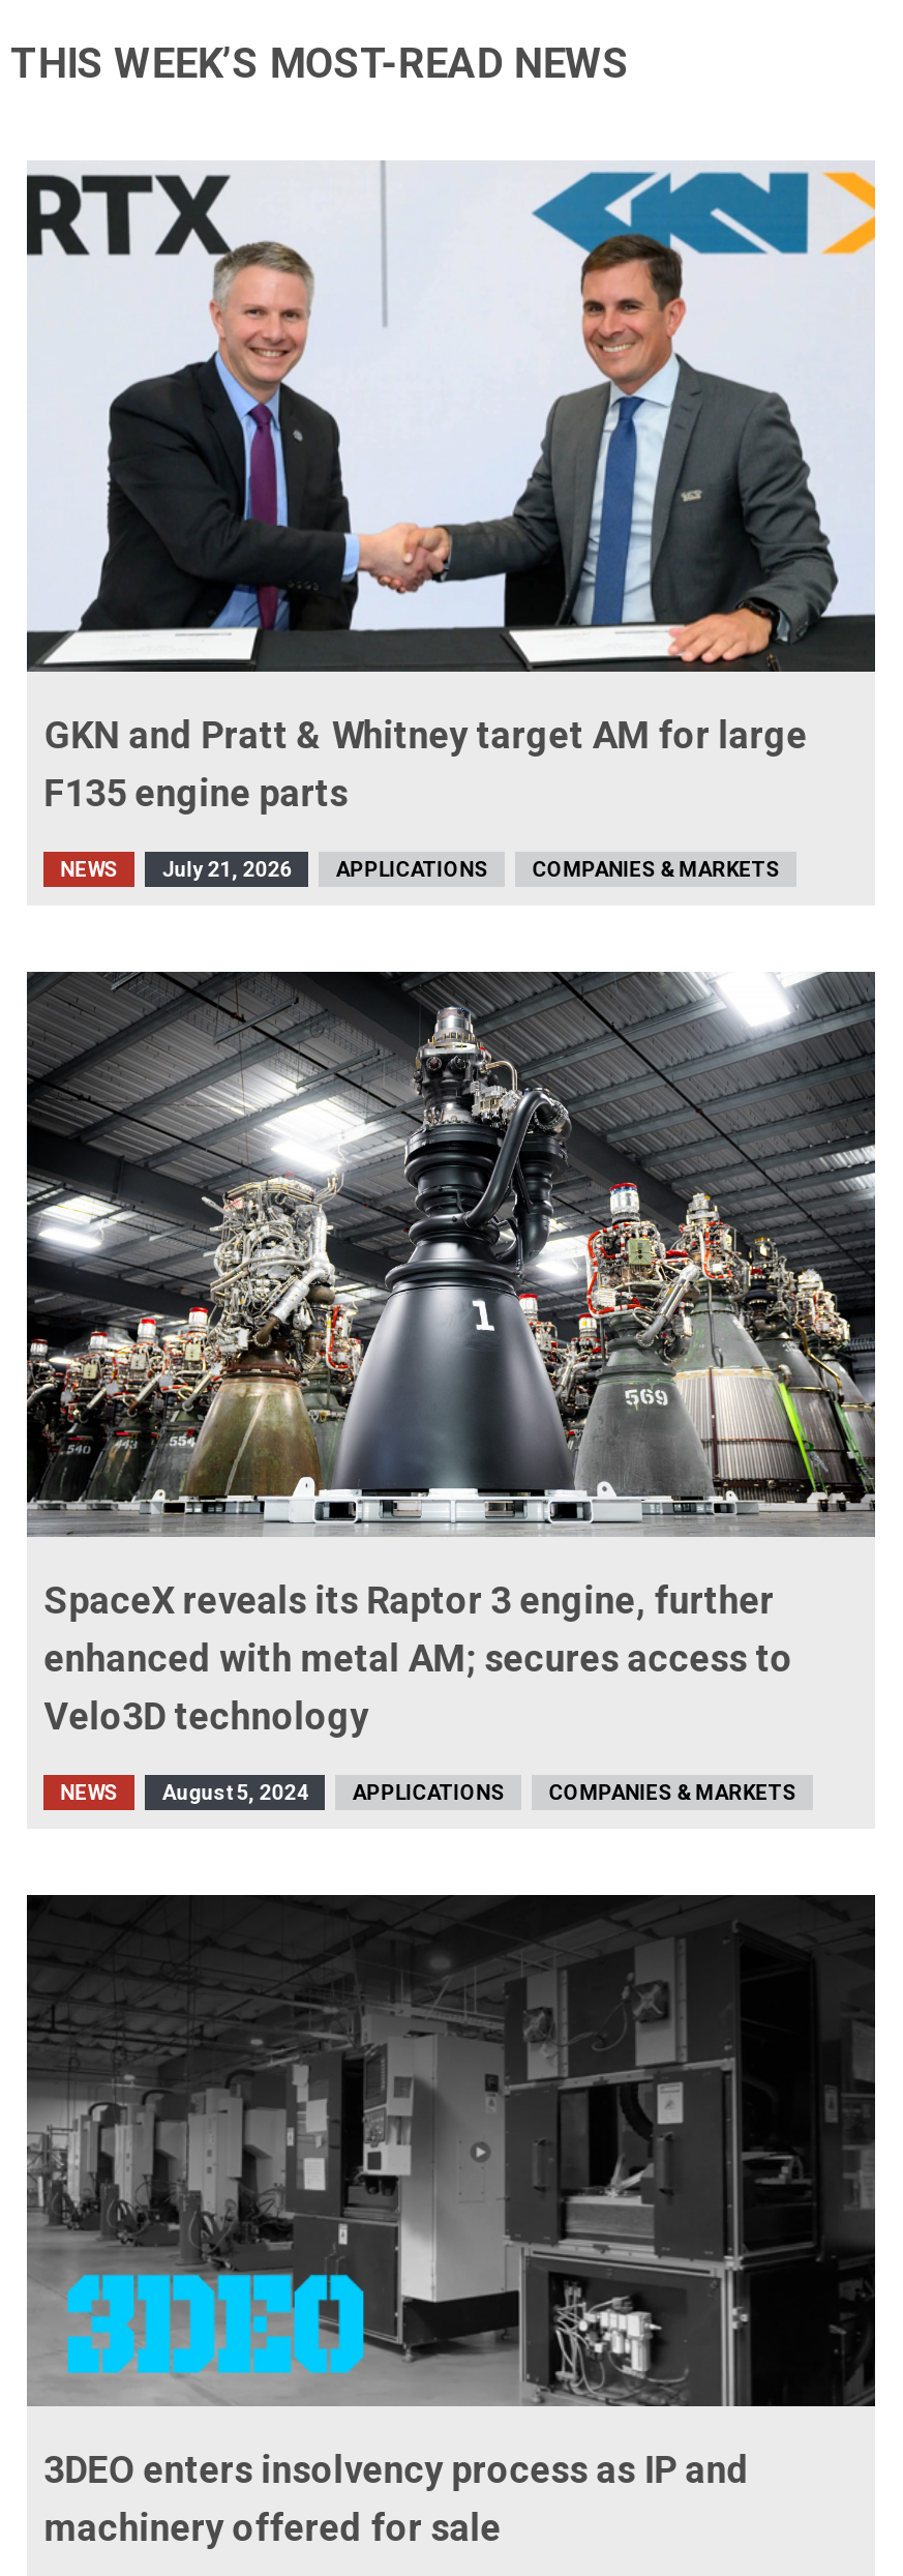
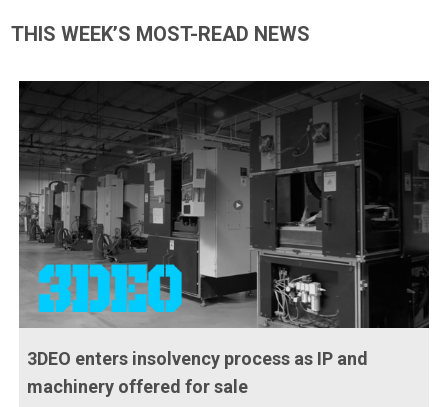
[27,160,877,881] [image] | GKN and Pratt & Whitney target AM for large | F135 engine parts | APPLICATIONS | COMPANIES & MARKETS | NEWS | July 21, 2026 -> none
[25,970,877,1805] [image] | SpaceX reveals its Raptor 3 engine, further | enhanced with metal AM; secures access to | Velo3D technology | APPLICATIONS | COMPANIES & MARKETS | NEWS | August 5, 2024 -> none

